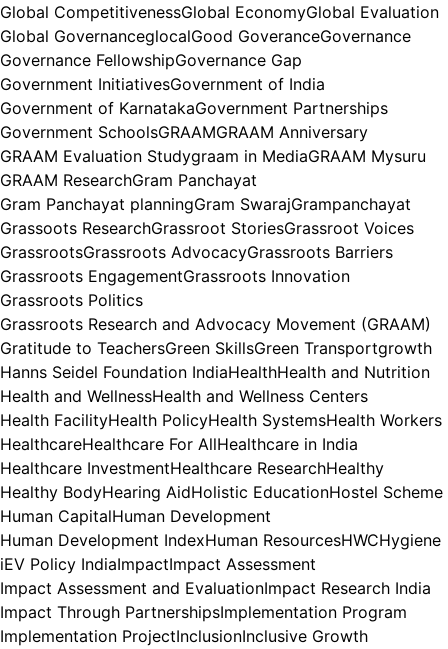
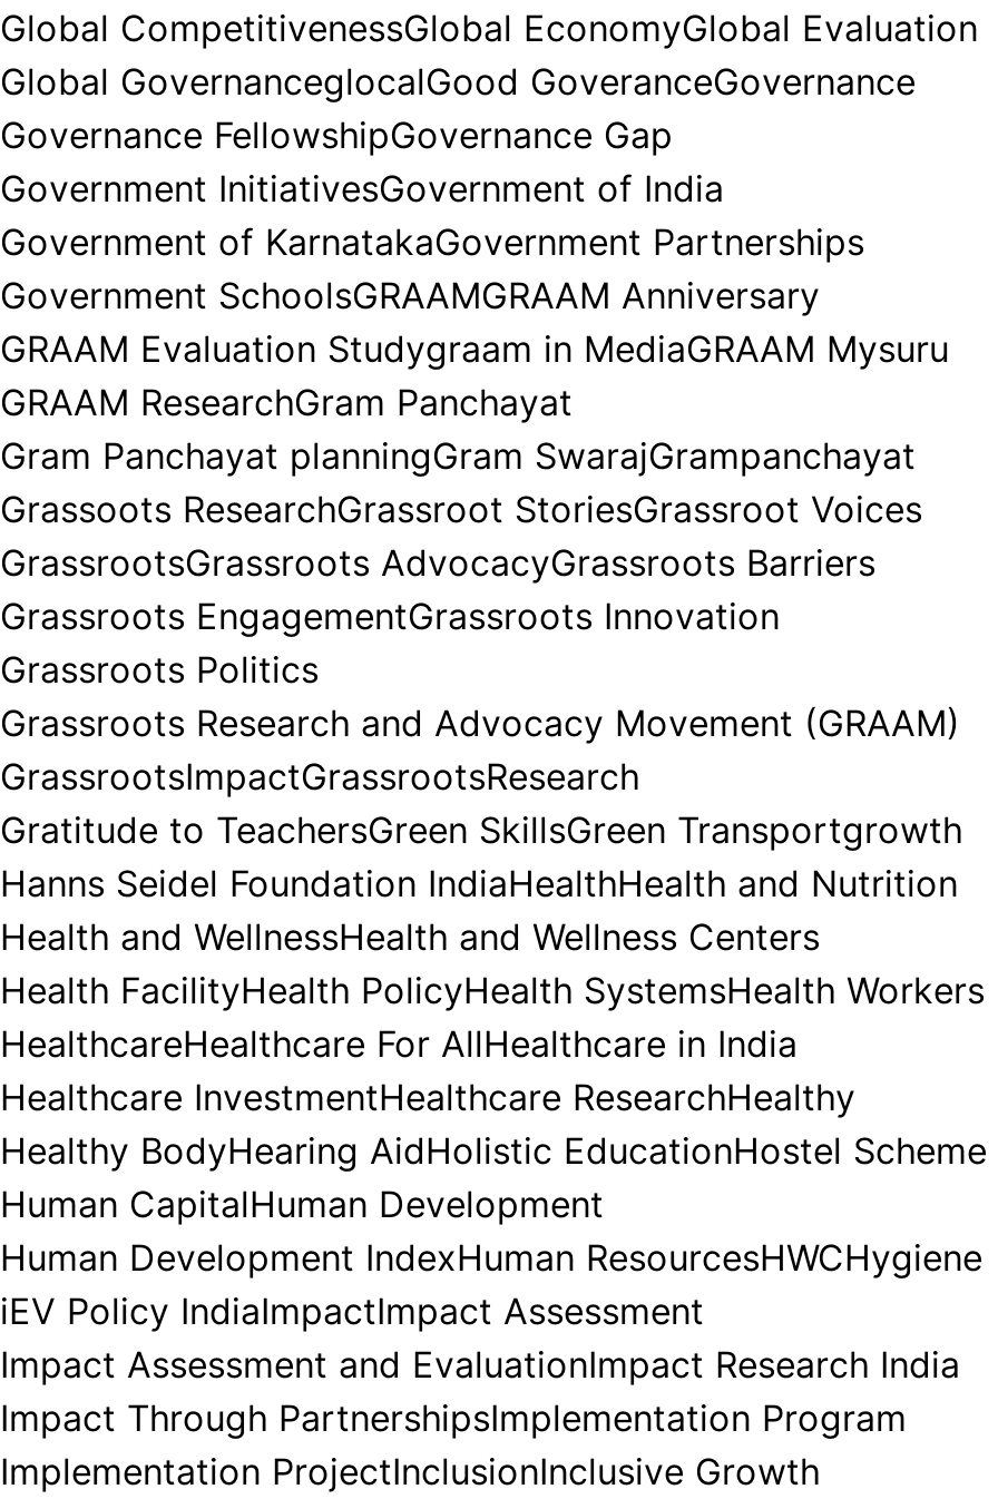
none -> [0,753,639,798] GrassrootsImpactGrassrootsResearch

